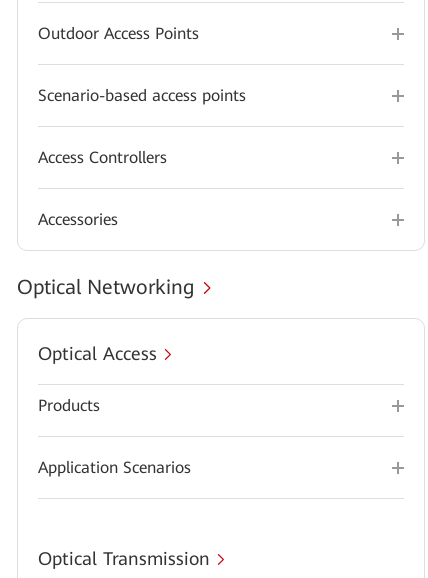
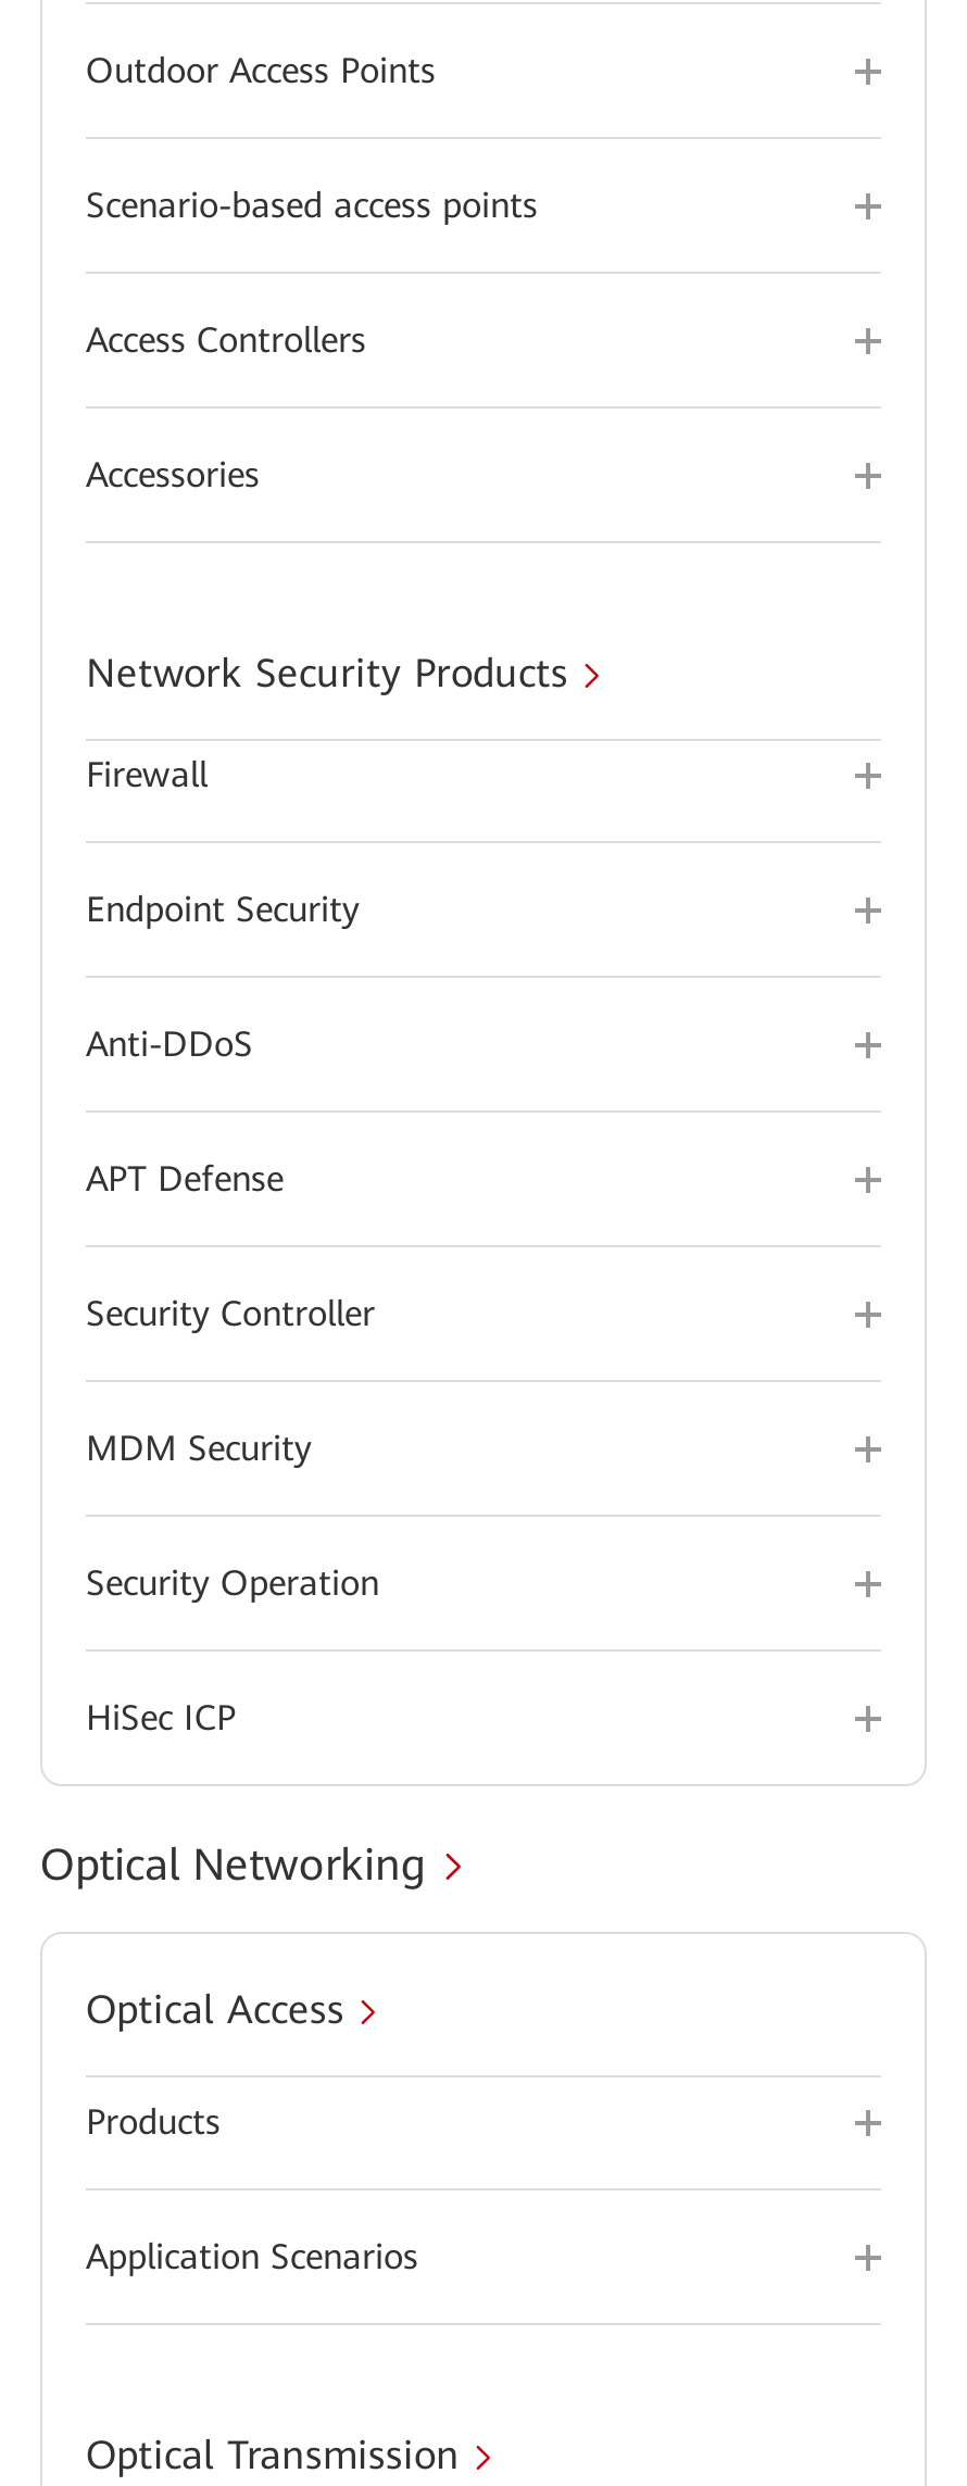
none -> [86,650,568,1738] Network Security Products | Firewall | Endpoint Security | Anti-DDoS | APT Defense | Security Controller | MDM Security | Security Operation | HiSec ICP

